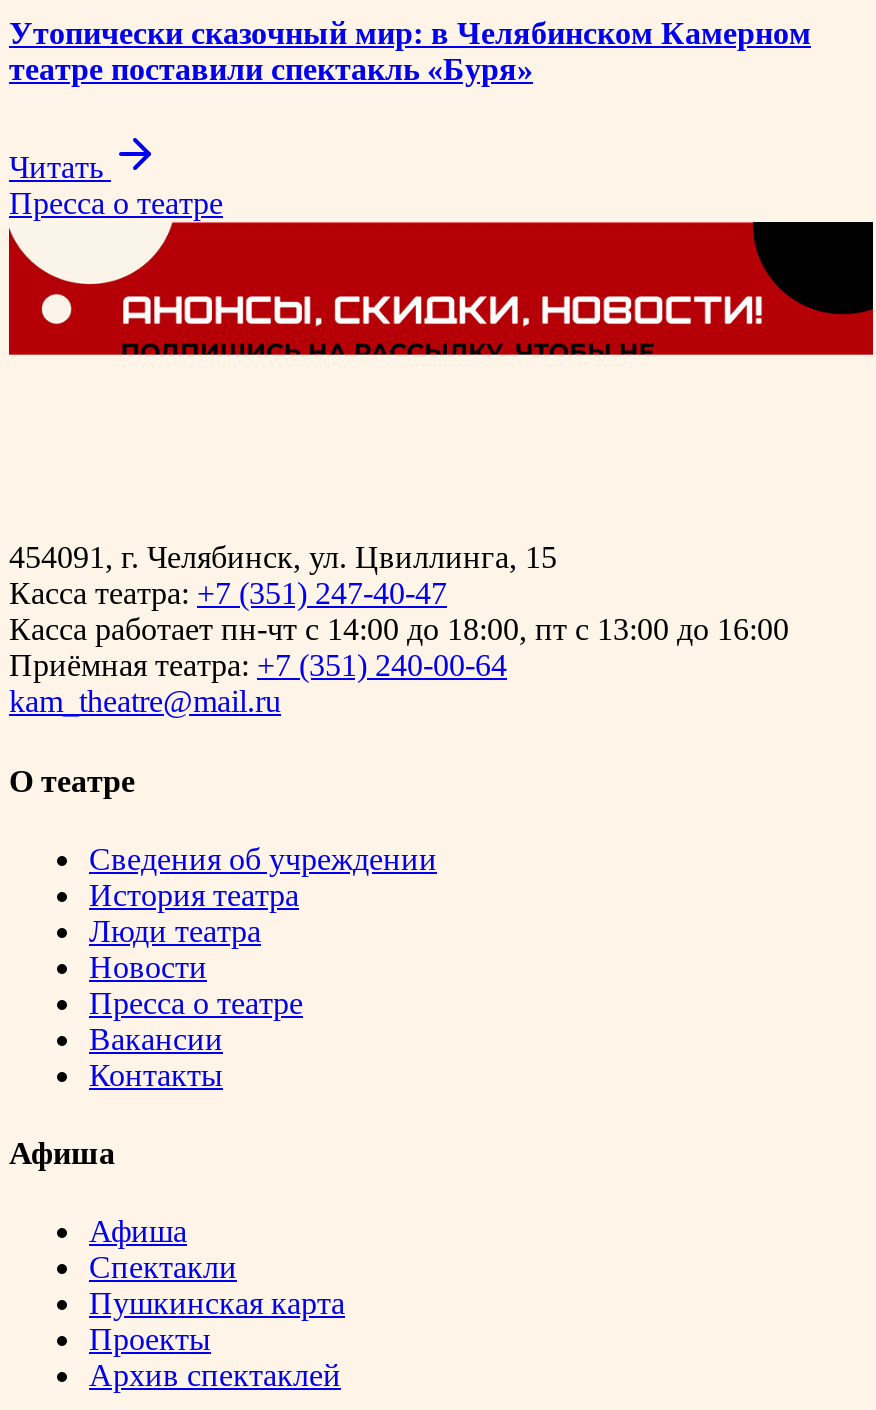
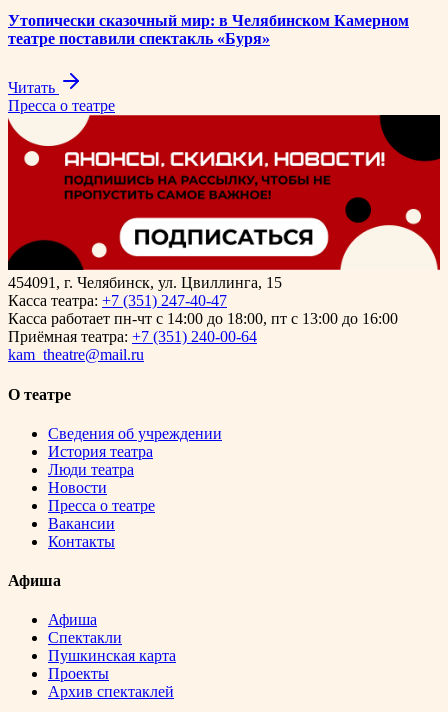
none -> [7,181,441,271] [image]

